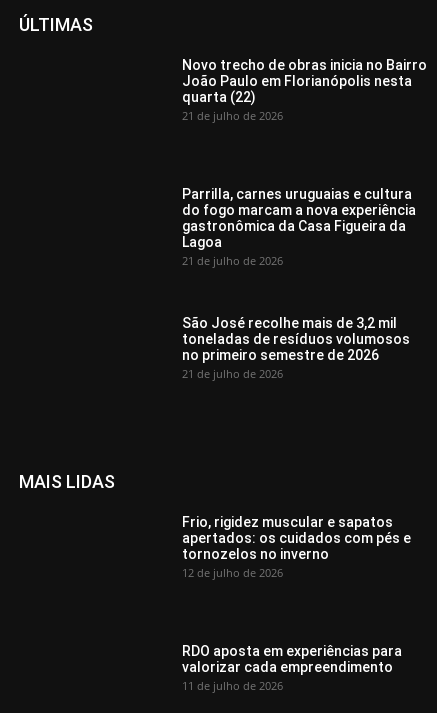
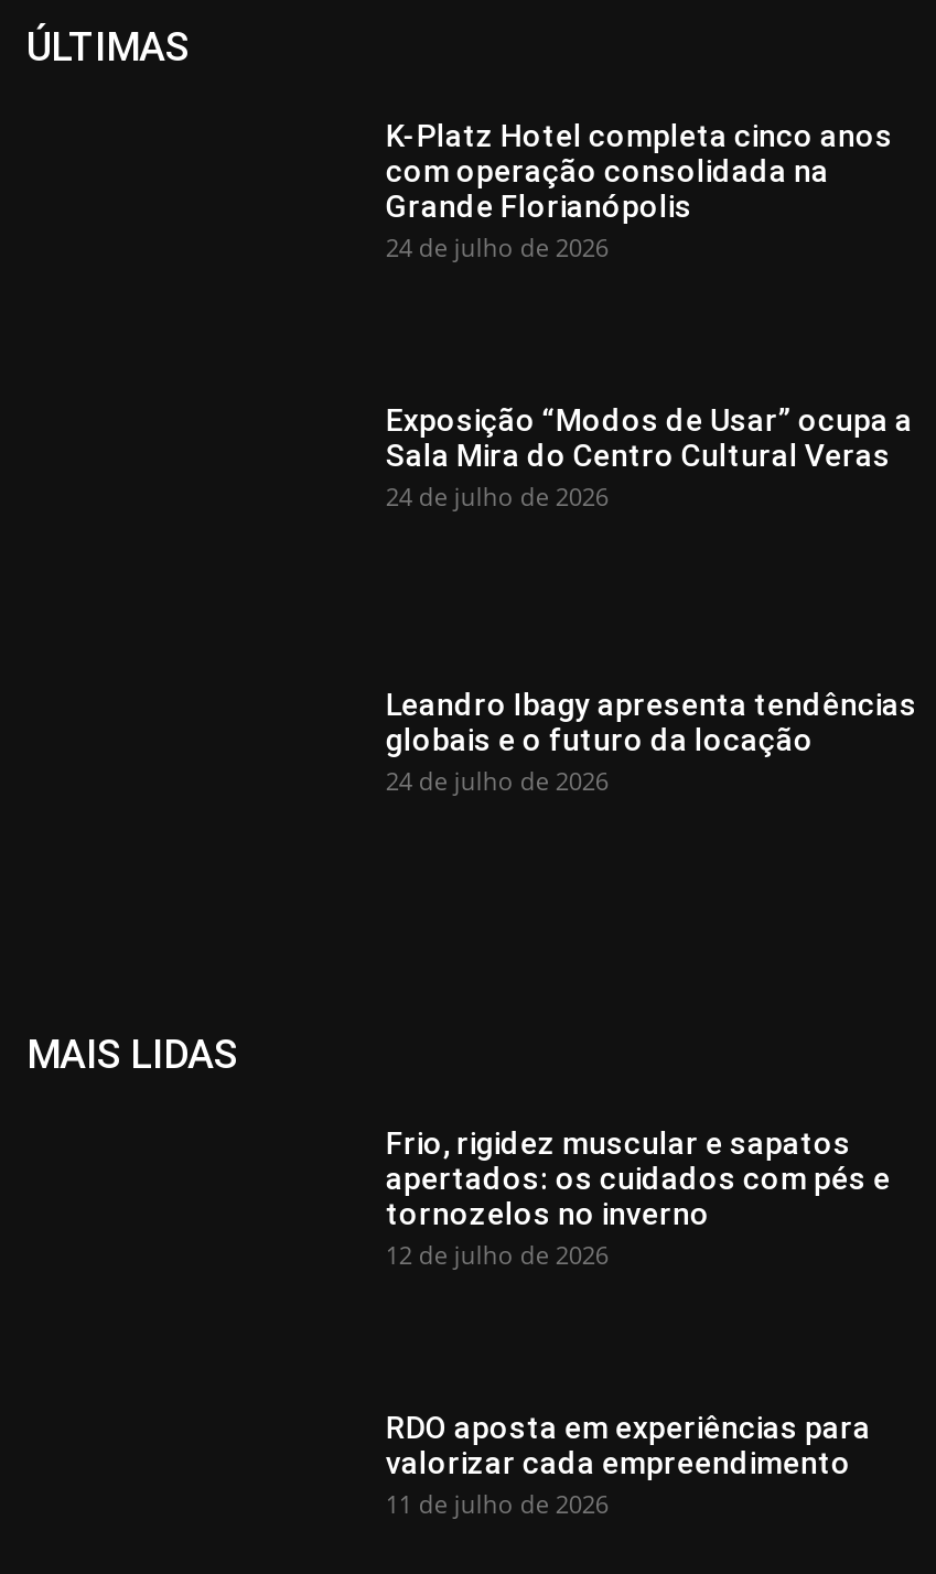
[182,57,427,123] Novo trecho de obras inicia no Bairro | João Paulo em Florianópolis nesta | quarta (22) | 21 de julho de 2026 -> [386,119,893,264] K-Platz Hotel completa cinco anos | com operação consolidada na | Grande Florianópolis | 24 de julho de 2026
[182,186,416,268] Parrilla, carnes uruguaias e cultura | do fogo marcam a nova experiência | gastronômica da Casa Figueira da | Lagoa | 21 de julho de 2026 -> [386,403,913,513] Exposição “Modos de Usar” ocupa a | Sala Mira do Centro Cultural Veras | 24 de julho de 2026
[182,315,410,381] São José recolhe mais de 3,2 mil | toneladas de resíduos volumosos | no primeiro semestre de 2026 | 21 de julho de 2026 -> [386,687,917,797] Leandro Ibagy apresenta tendências | globais e o futuro da locação | 24 de julho de 2026

